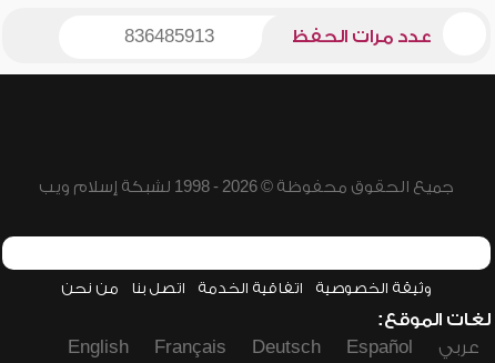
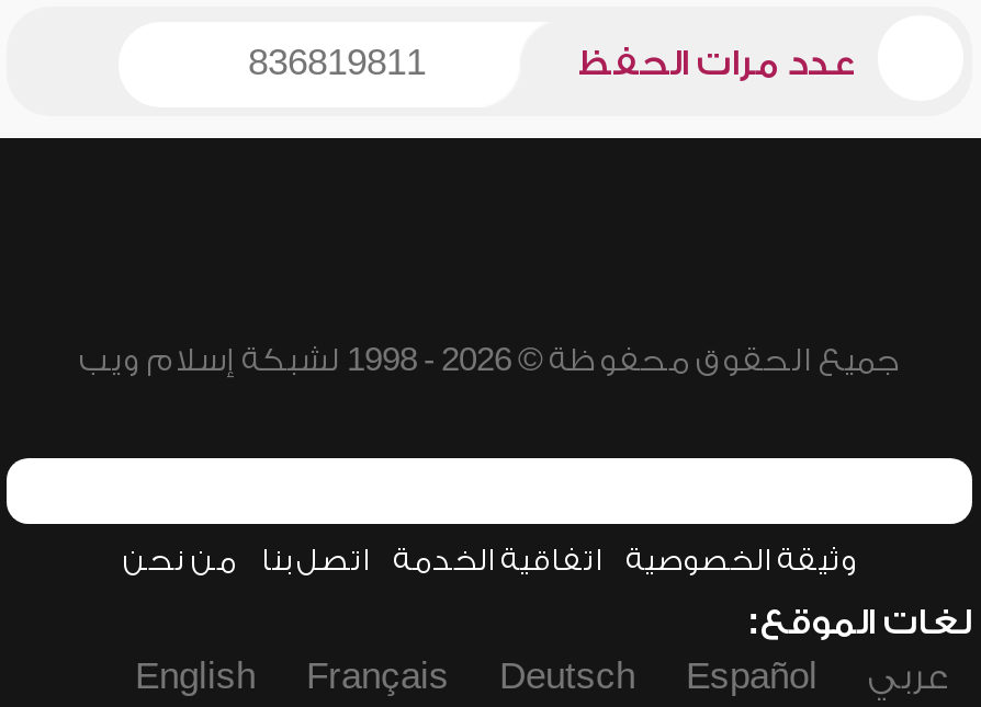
[124,27,214,47] 836485913 -> [248,44,426,83] 836819811

